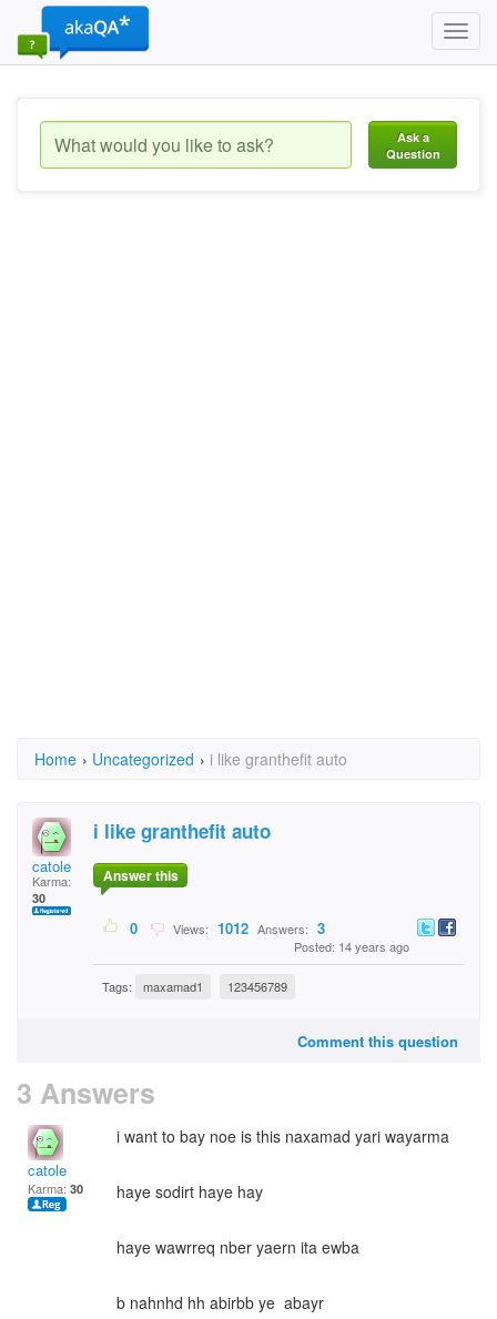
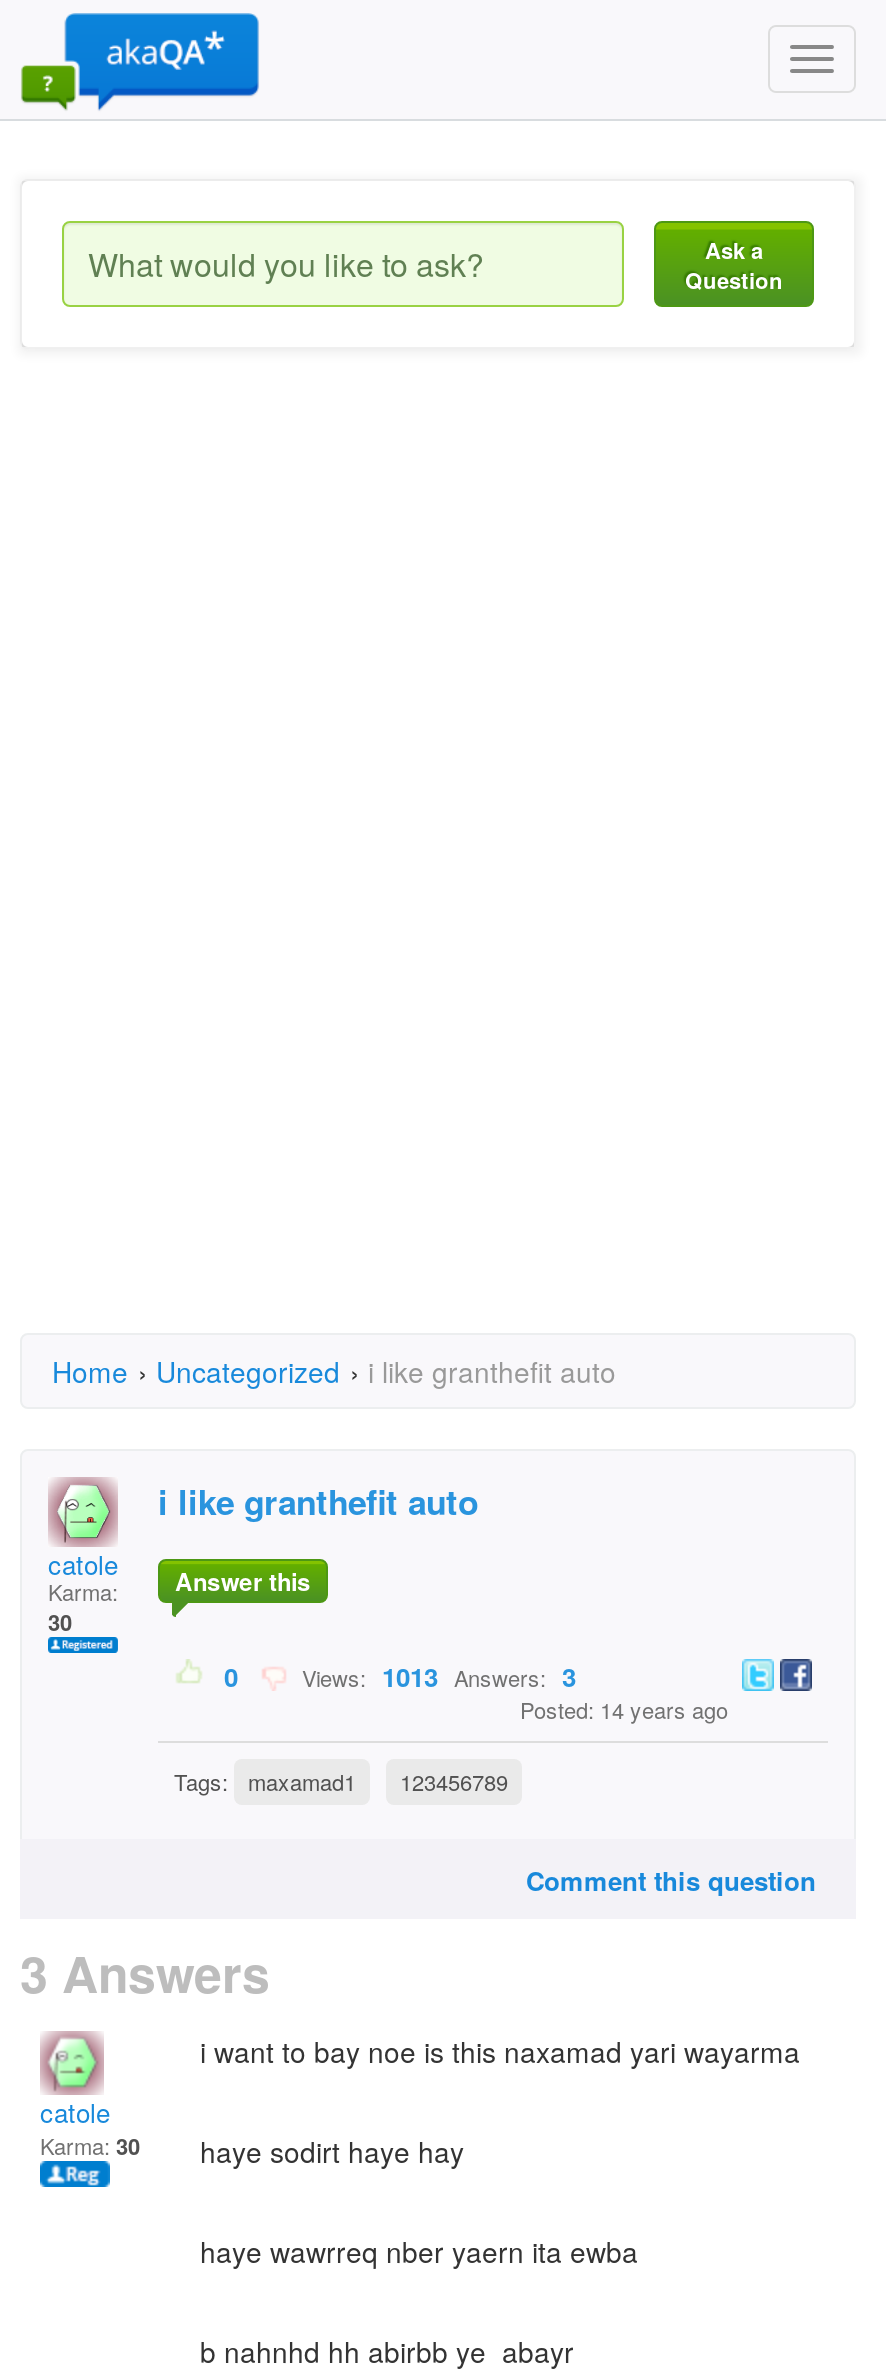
[166,918,325,939] Views: 1012 Answers: 3 -> [290,1657,576,1695] Views: 1013 Answers: 3

